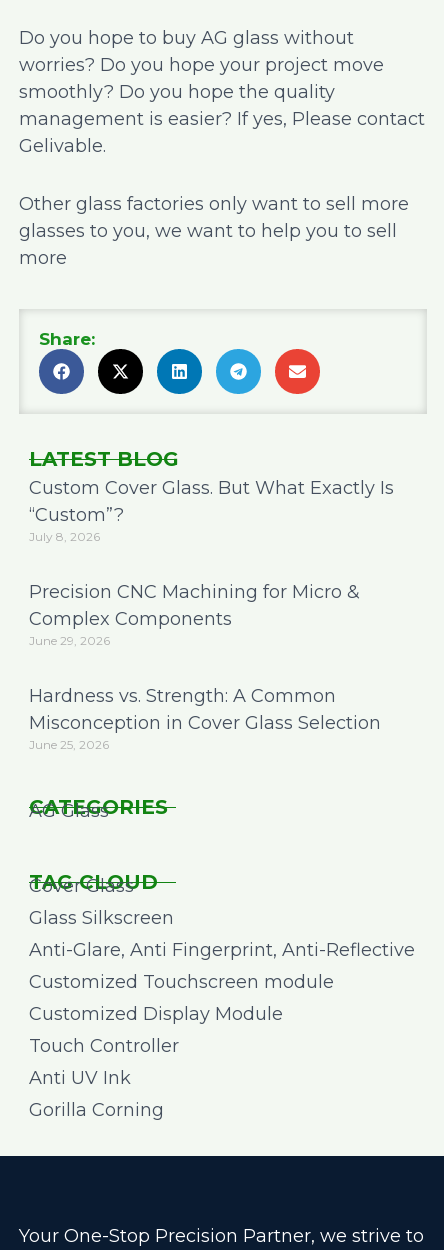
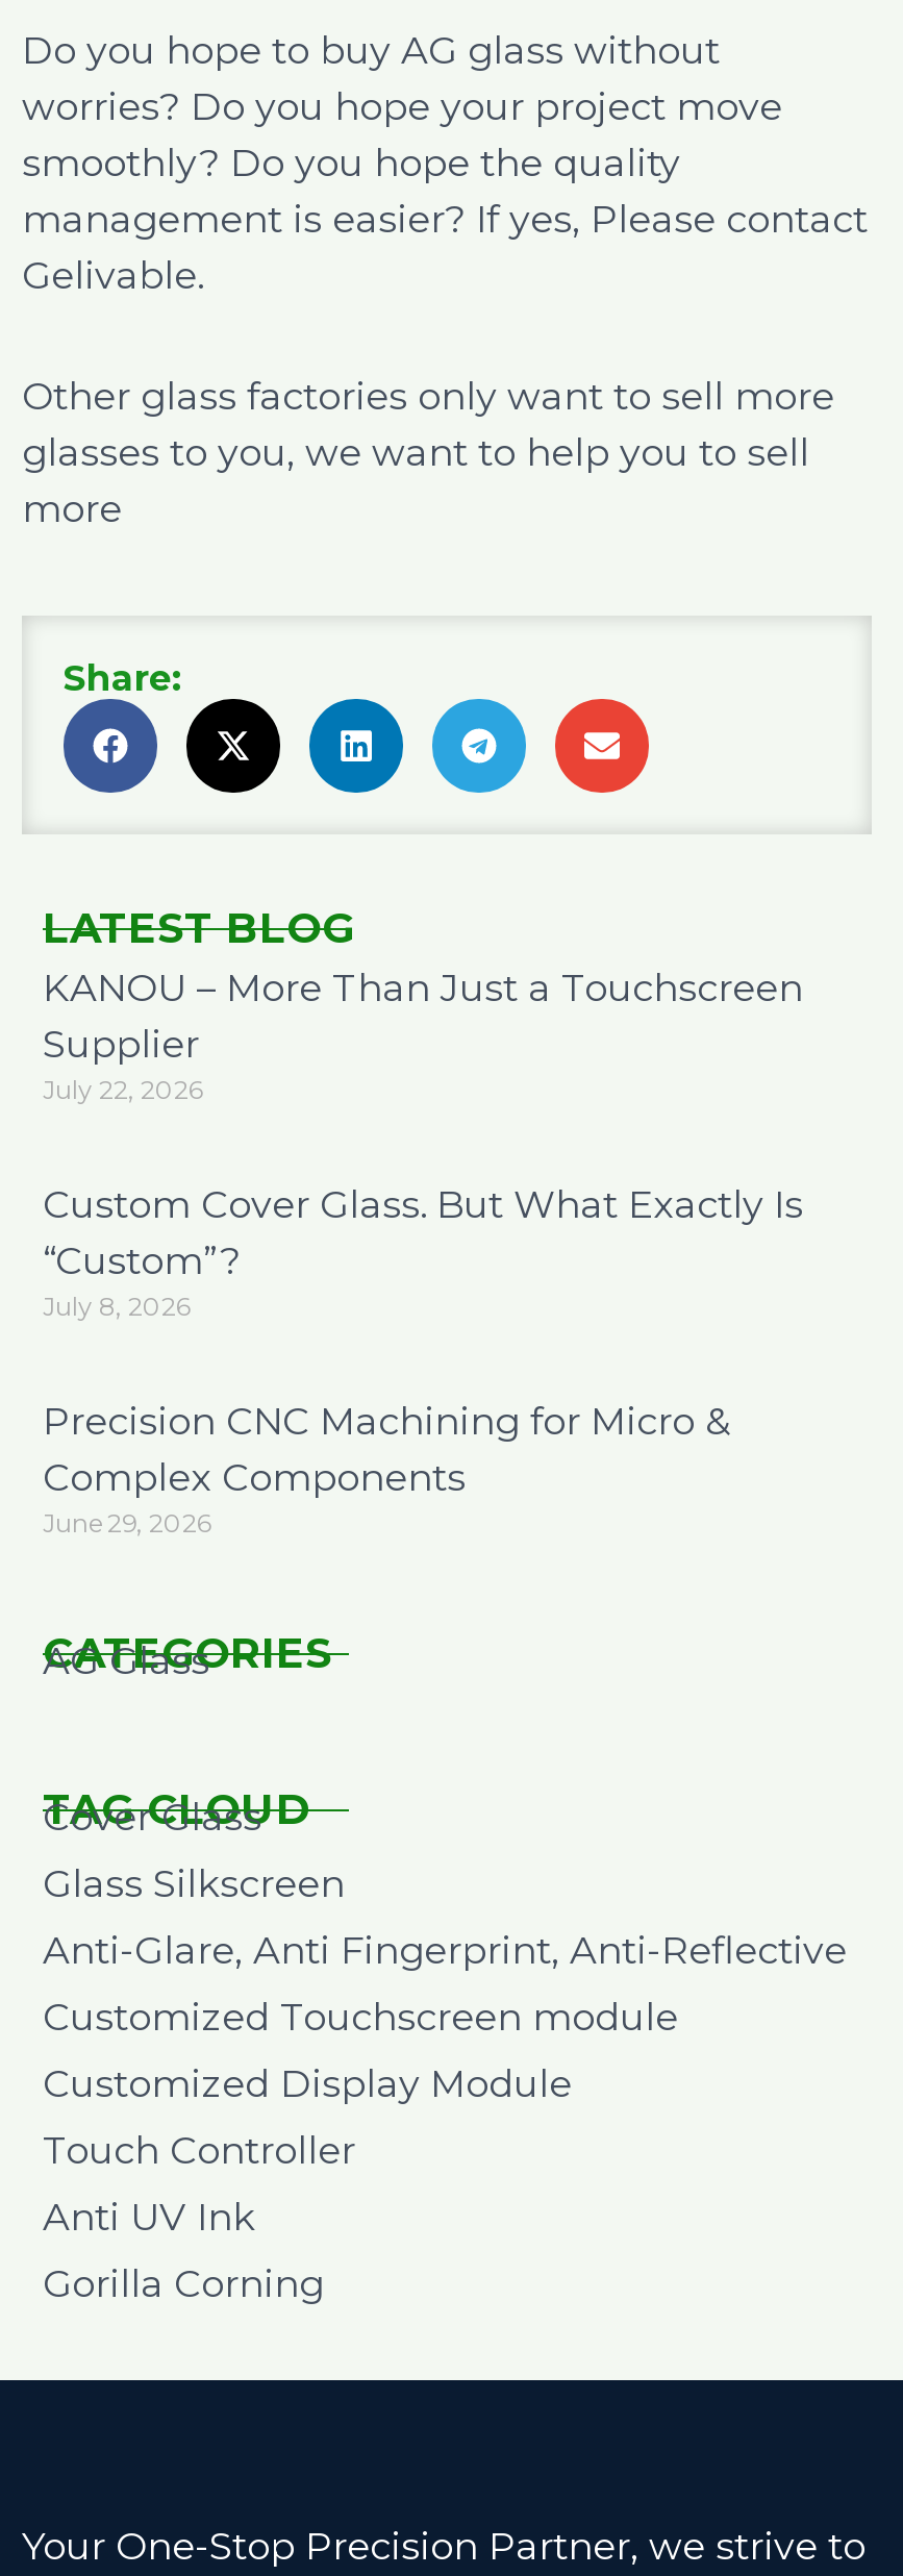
none -> [43,965,803,1105] KANOU – More Than Just a Touchscreen | Supplier | July 22, 2026
moved [29,477,394,648] -> [43,1182,803,1538]: Custom Cover Glass. But What Exactly Is | “Custom”? | July 8, 2026 | Precision CNC Machining for Micro & | Complex Components | June 29, 2026
[29,685,381,752] Hardness vs. Strength: A Common | Misconception in Cover Glass Selection | June 25, 2026 -> none

